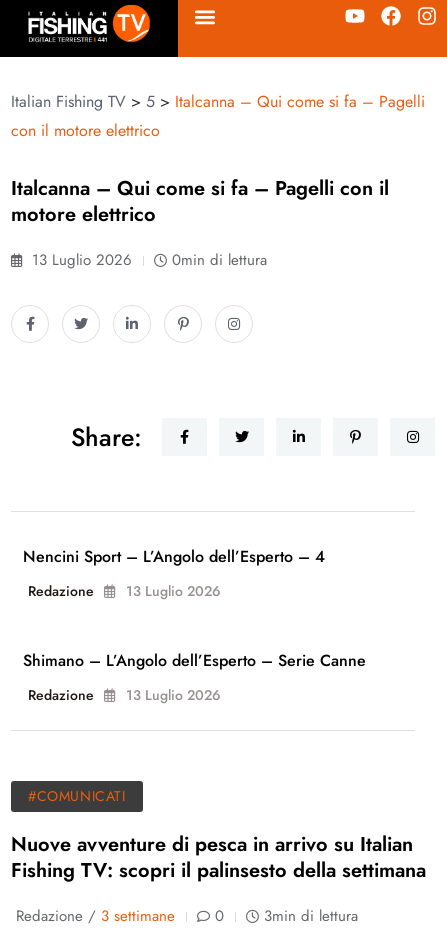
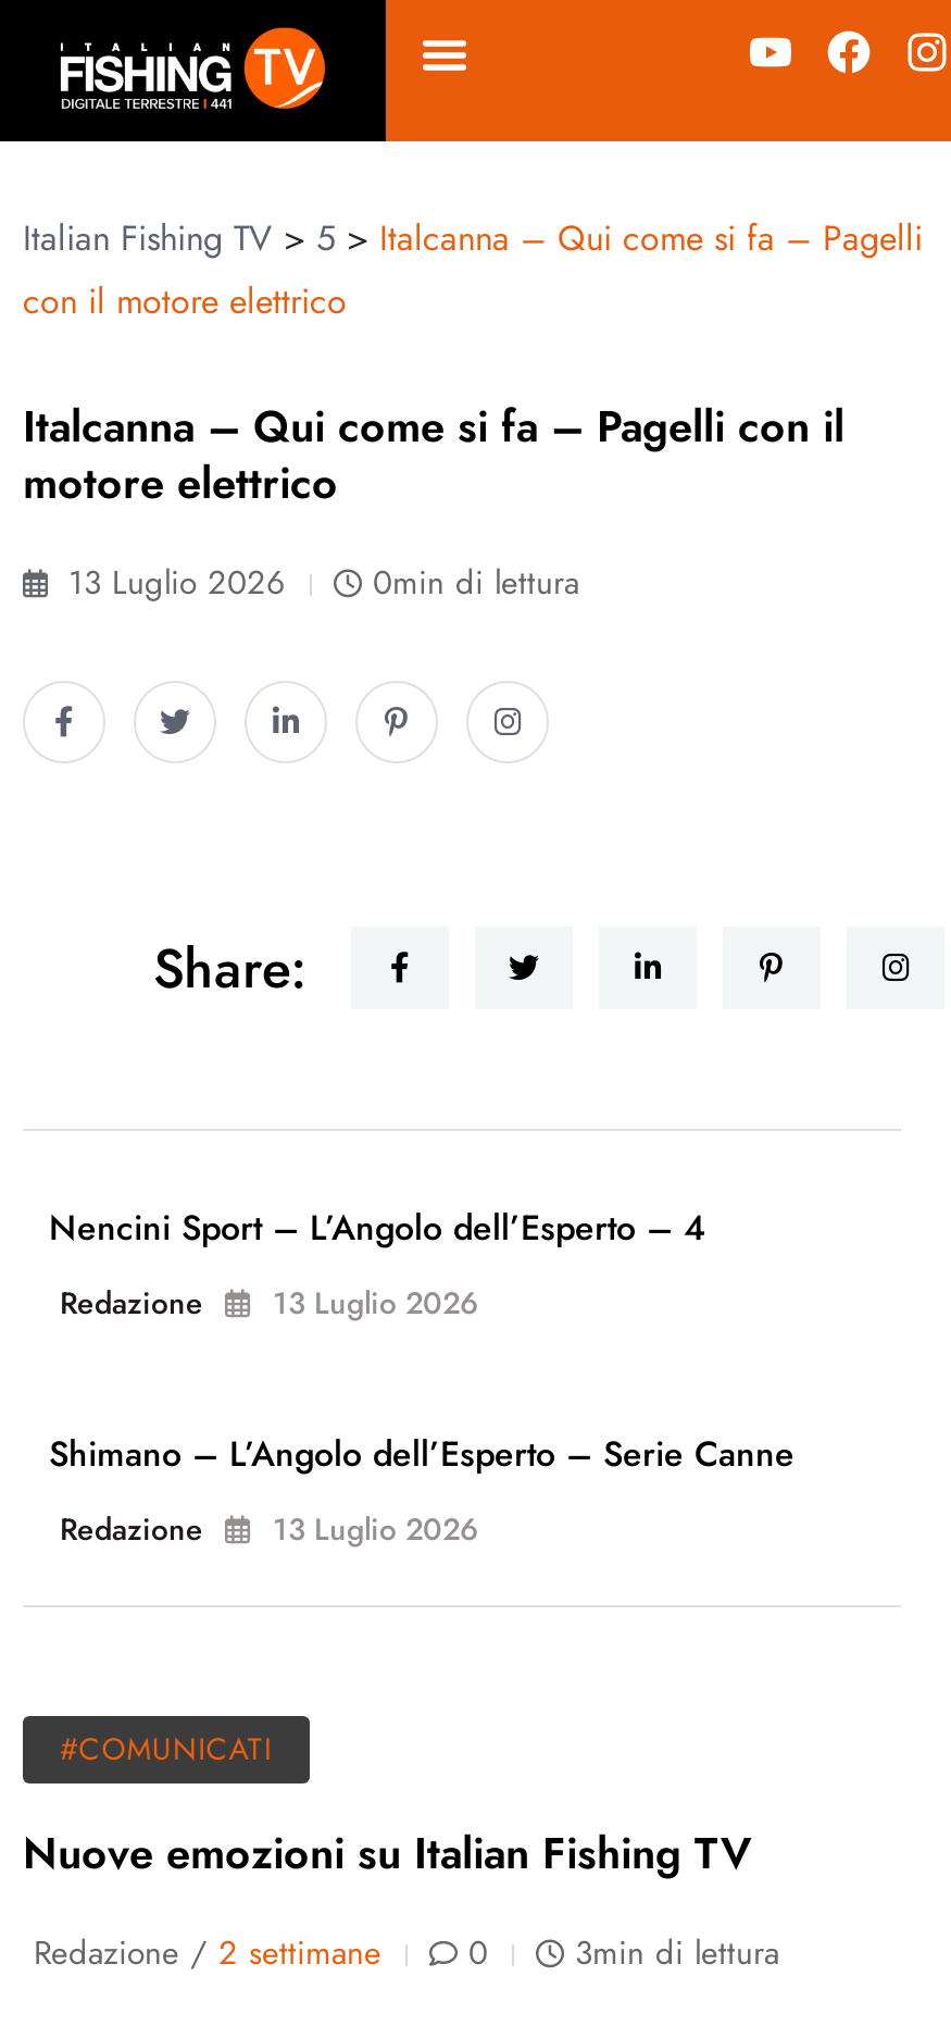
[11,830,426,885] Nuove avventure di pesca in arrivo su Italian | Fishing TV: scopri il palinsesto della settimana -> [23,1822,751,1885] Nuove emozioni su Italian Fishing TV
[16,905,175,927] Redazione / 3 settimane -> [34,1929,381,1977] Redazione / 2 settimane

